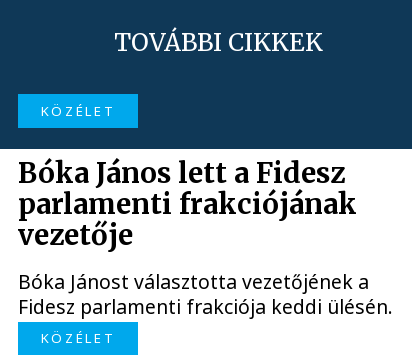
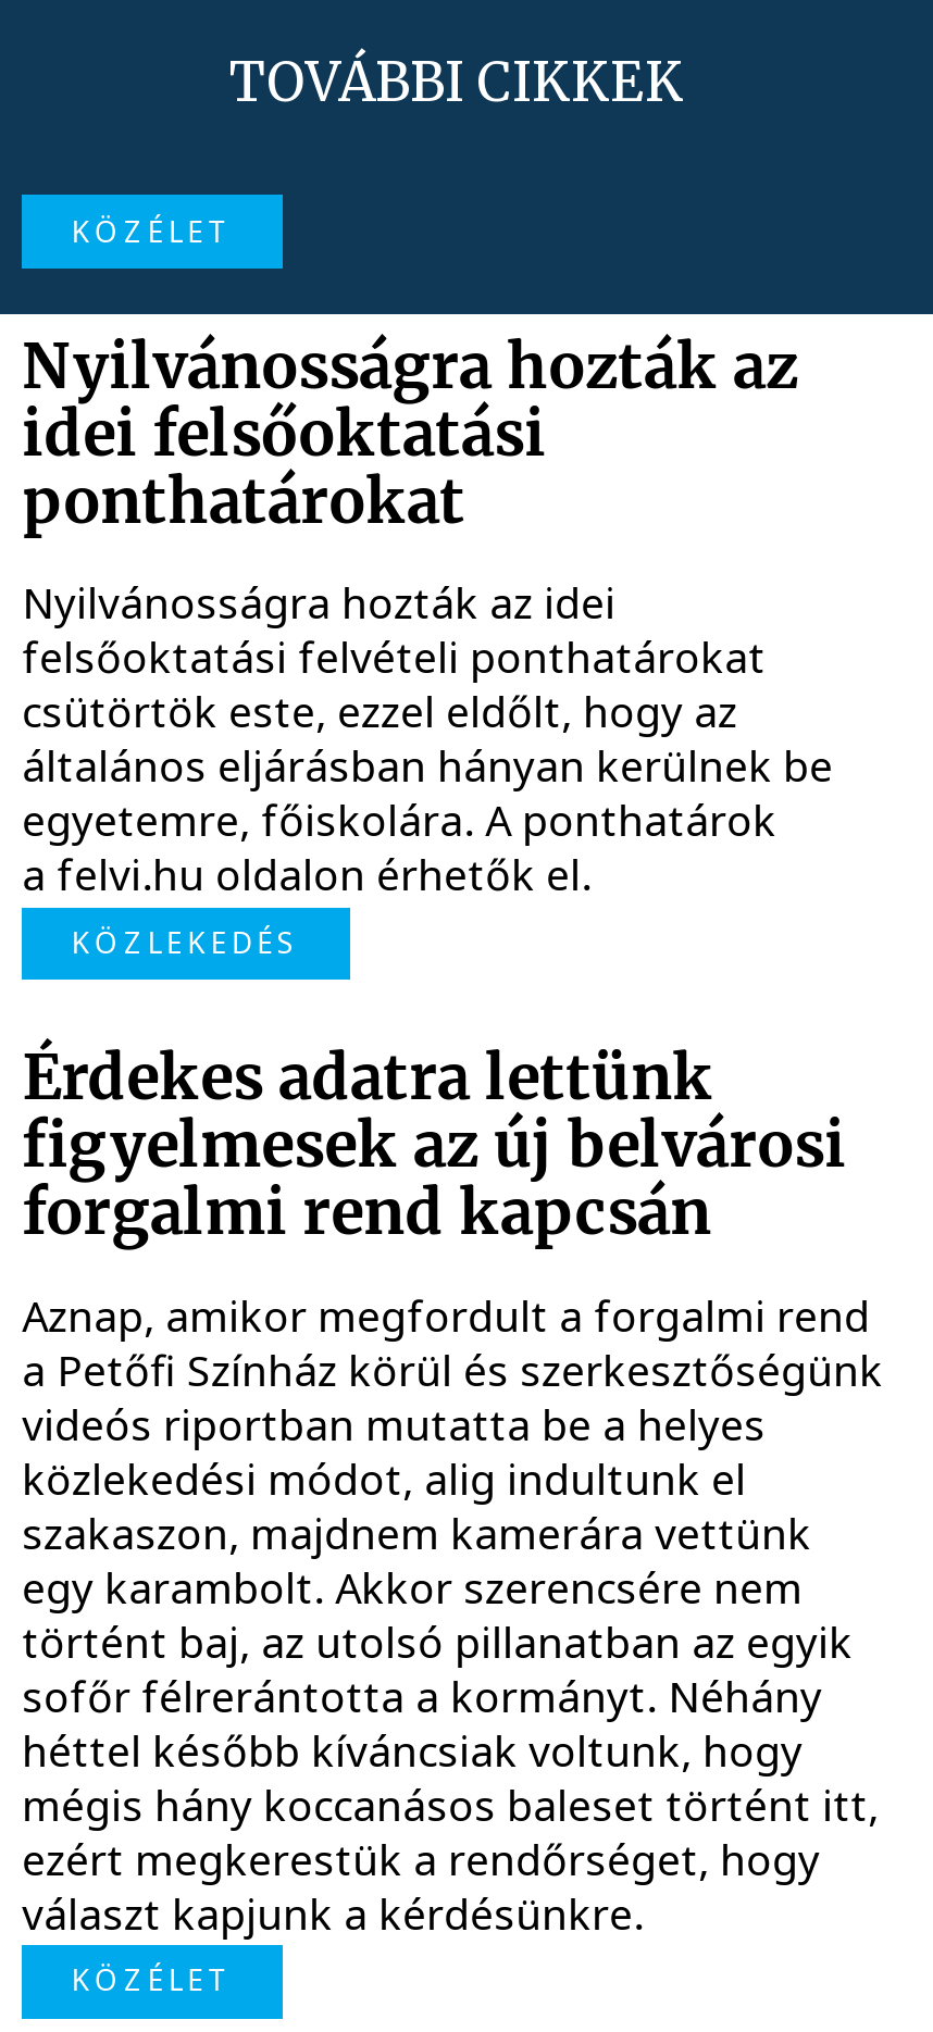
[18,156,393,320] Bóka János lett a Fidesz | parlamenti frakciójának | vezetője | Bóka Jánost választotta vezetőjének a | Fidesz parlamenti frakciója keddi ülésén. -> [22,330,883,1942] Nyilvánosságra hozták az | idei felsőoktatási | ponthatárokat | Nyilvánosságra hozták az idei | felsőoktatási felvételi ponthatárokat | csütörtök este, ezzel eldőlt, hogy az | általános eljárásban hányan kerülnek be | egyetemre, főiskolára. A ponthatárok | a felvi.hu oldalon érhetők el. | KÖZLEKEDÉS | Érdekes adatra lettünk | figyelmesek az új belvárosi | forgalmi rend kapcsán | Aznap, amikor megfordult a forgalmi rend | a Petőfi Színház körül és szerkesztőségünk | videós riportban mutatta be a helyes | közlekedési módot, alig indultunk el | szakaszon, majdnem kamerára vettünk | egy karambolt. Akkor szerencsére nem | történt baj, az utolsó pillanatban az egyik | sofőr félrerántotta a kormányt. Néhány | héttel később kíváncsiak voltunk, hogy | mégis hány koccanásos baleset történt itt, | ezért megkerestük a rendőrséget, hogy | választ kapjunk a kérdésünkre.

